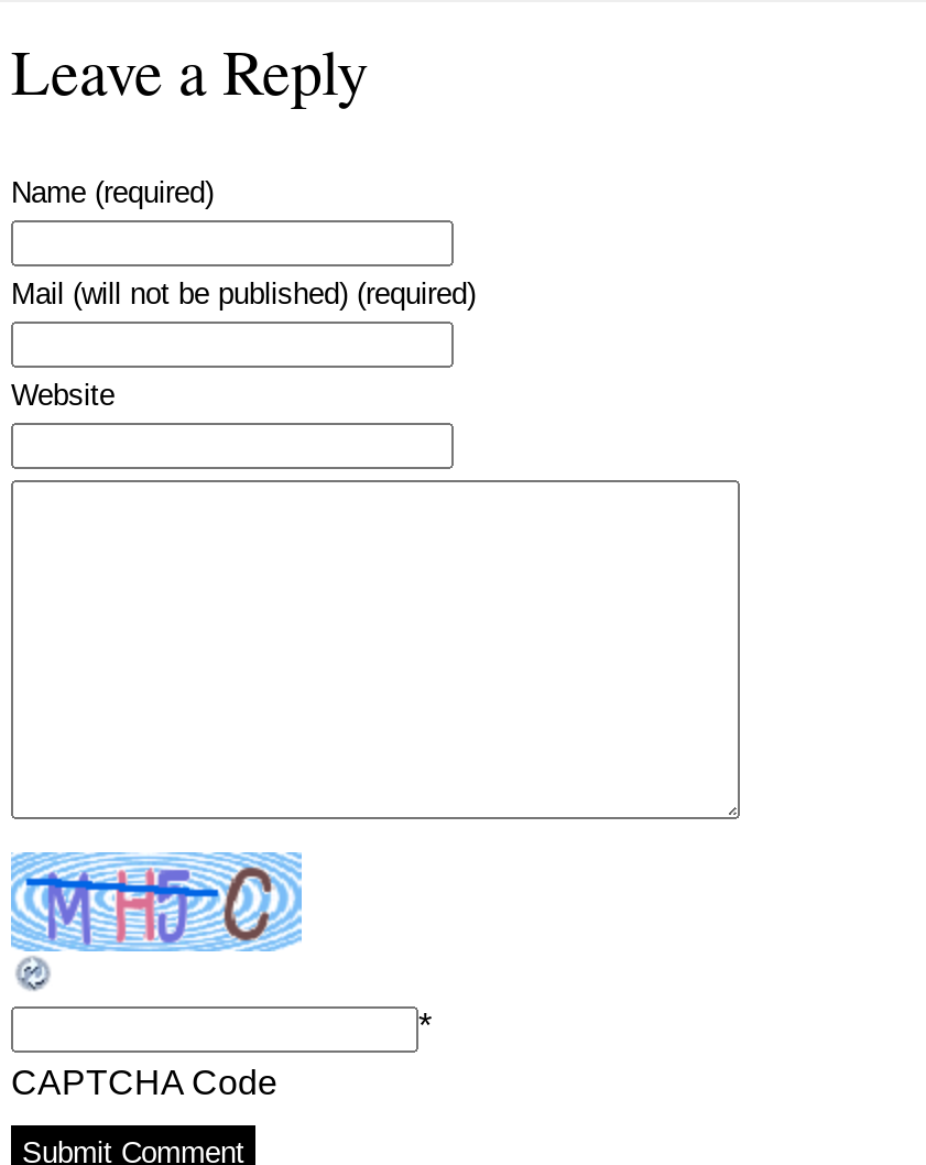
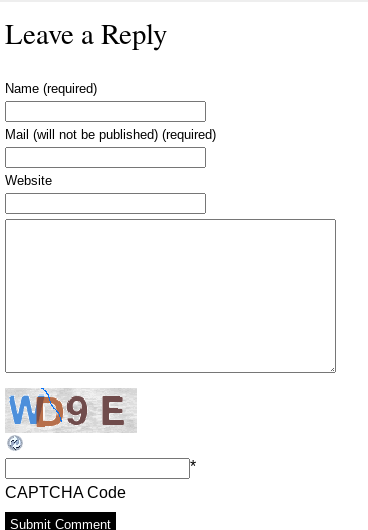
[11,852,302,951] [image] -> [5,388,137,433] [image]

